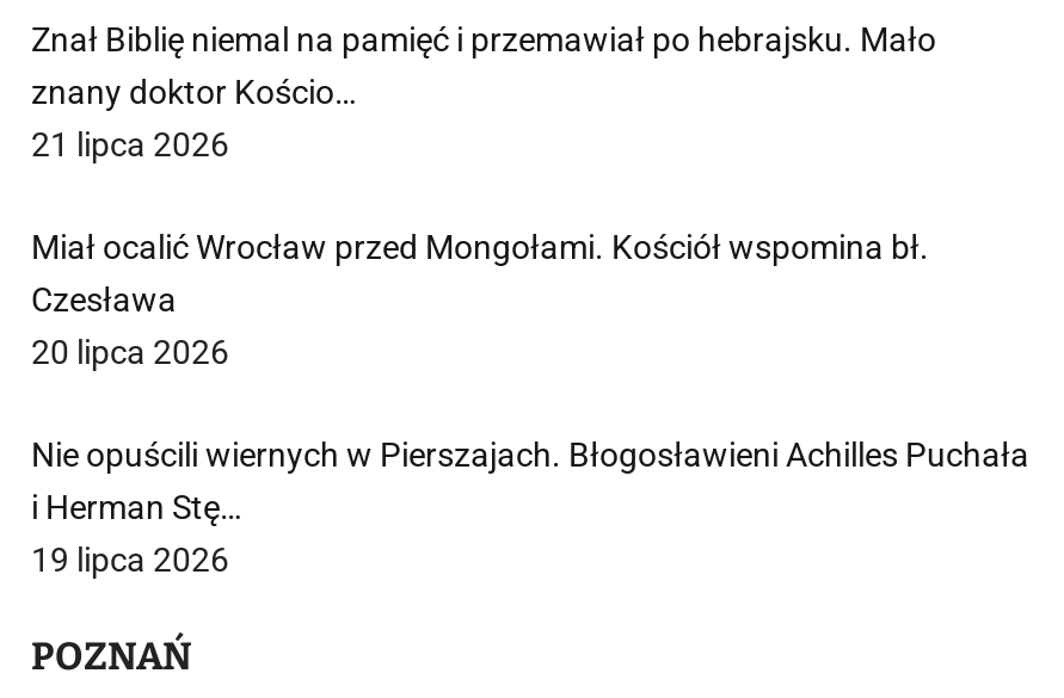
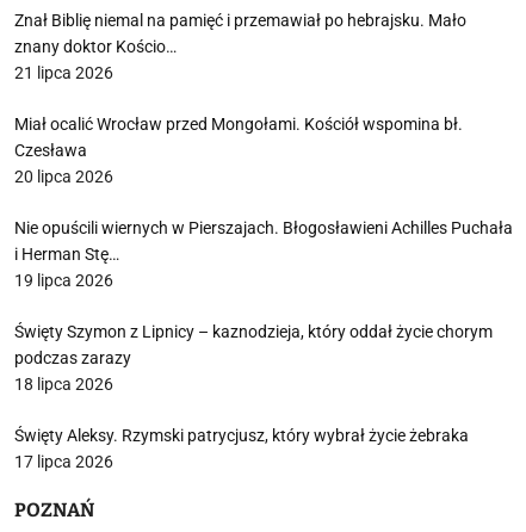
none -> [14,322,493,471] Święty Szymon z Lipnicy – kaznodzieja, który oddał życie chorym | podczas zarazy | 18 lipca 2026 | Święty Aleksy. Rzymski patrycjusz, który wybrał życie żebraka | 17 lipca 2026

